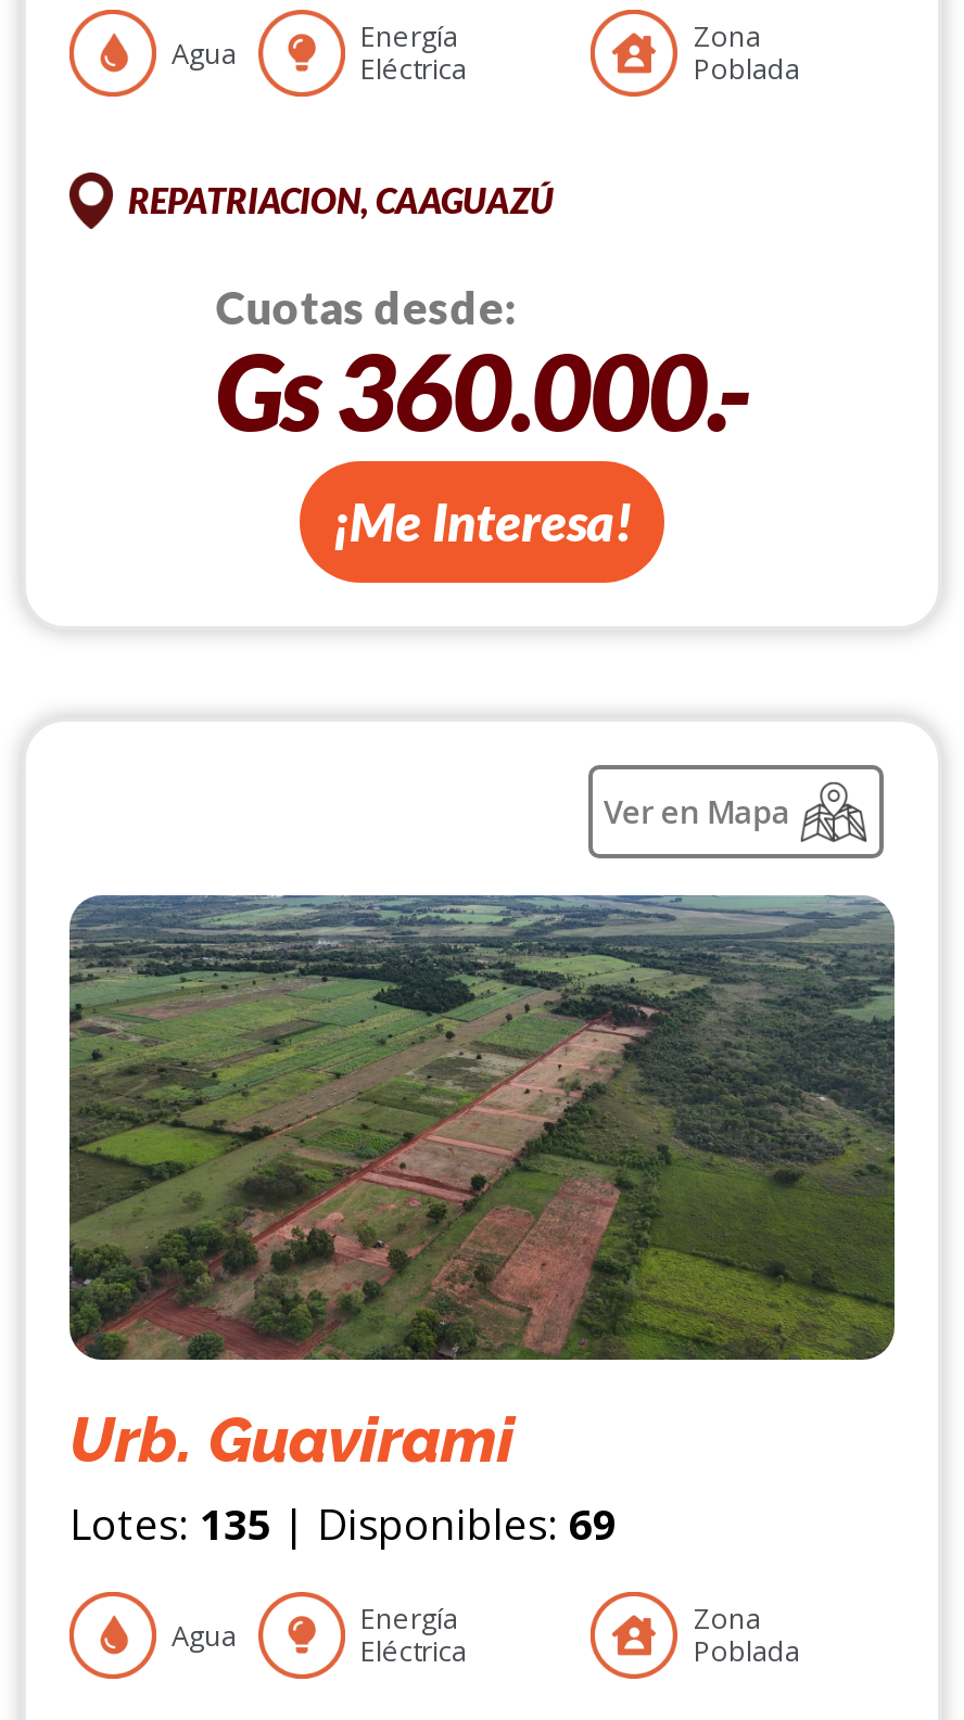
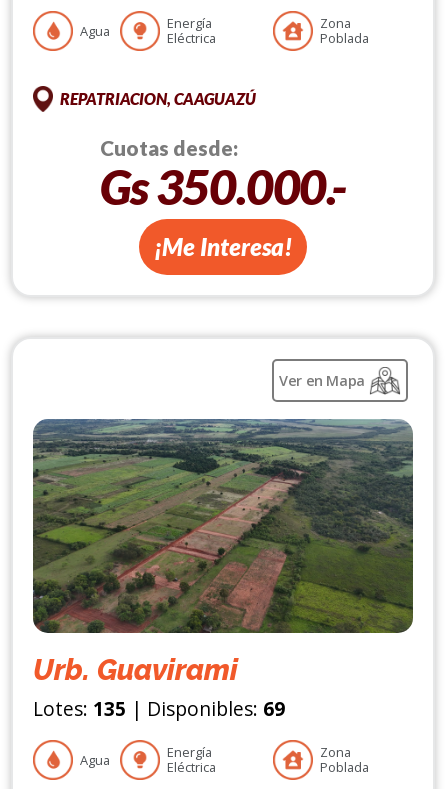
[215,330,749,453] Gs 360.000.- -> [100,158,346,215] Gs 350.000.-

